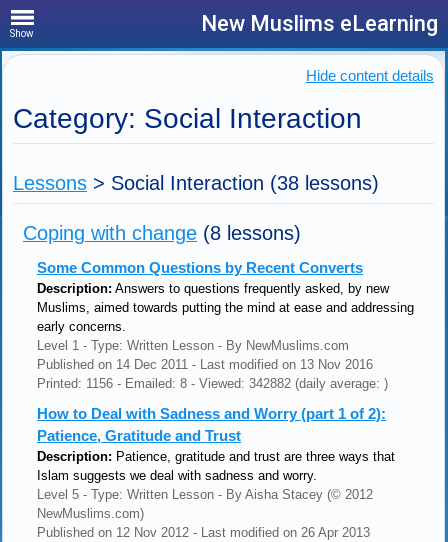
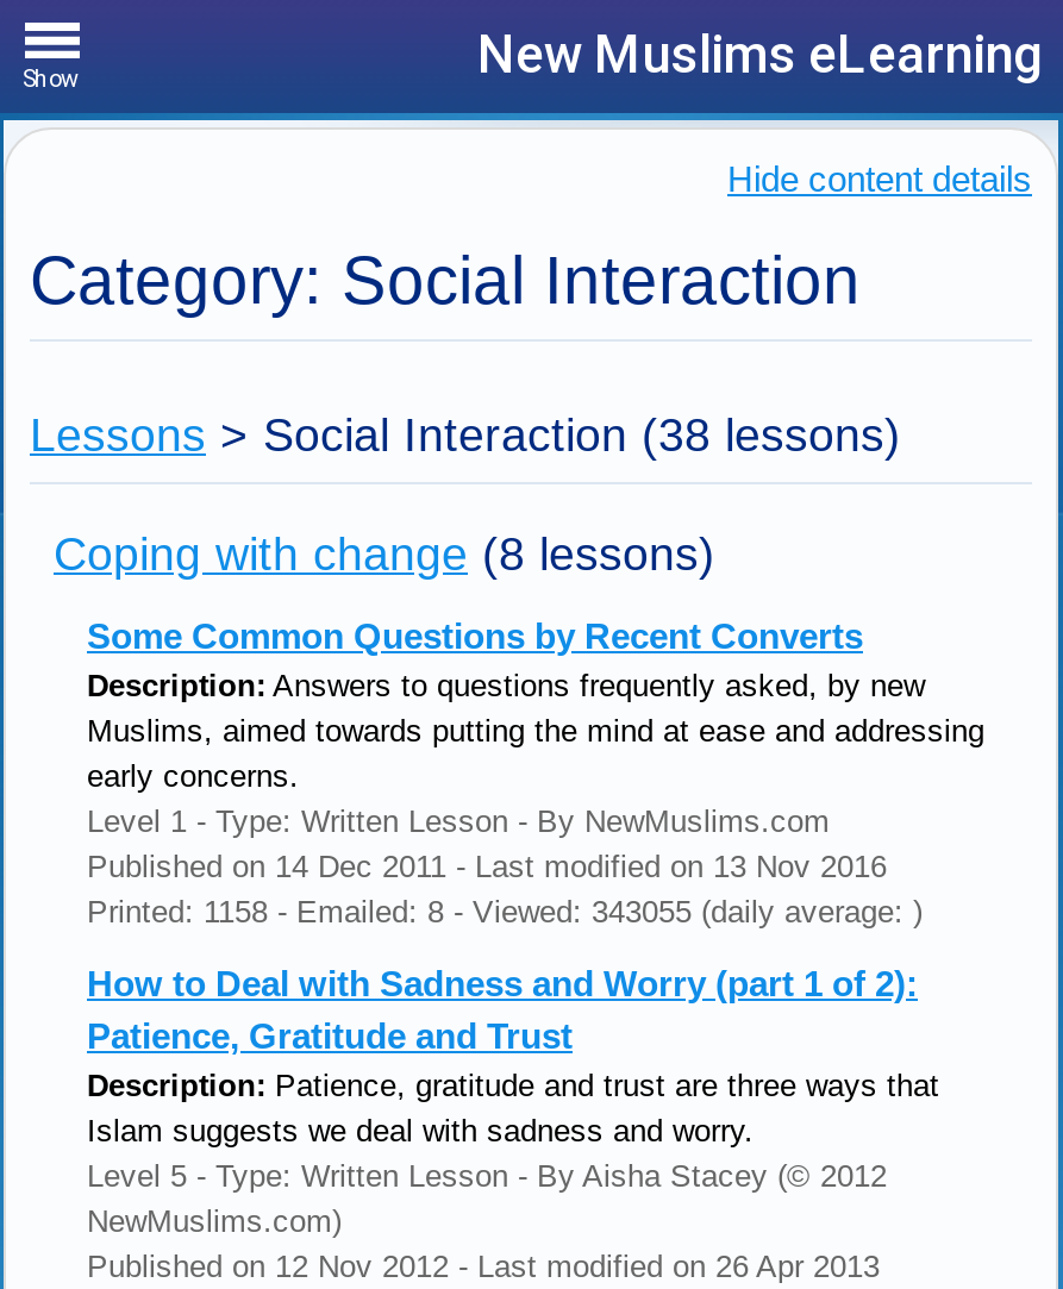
[37,376,388,391] Printed: 1156 - Emailed: 8 - Viewed: 342882 (daily average: ) -> [87,894,923,930] Printed: 1158 - Emailed: 8 - Viewed: 343055 (daily average: )

